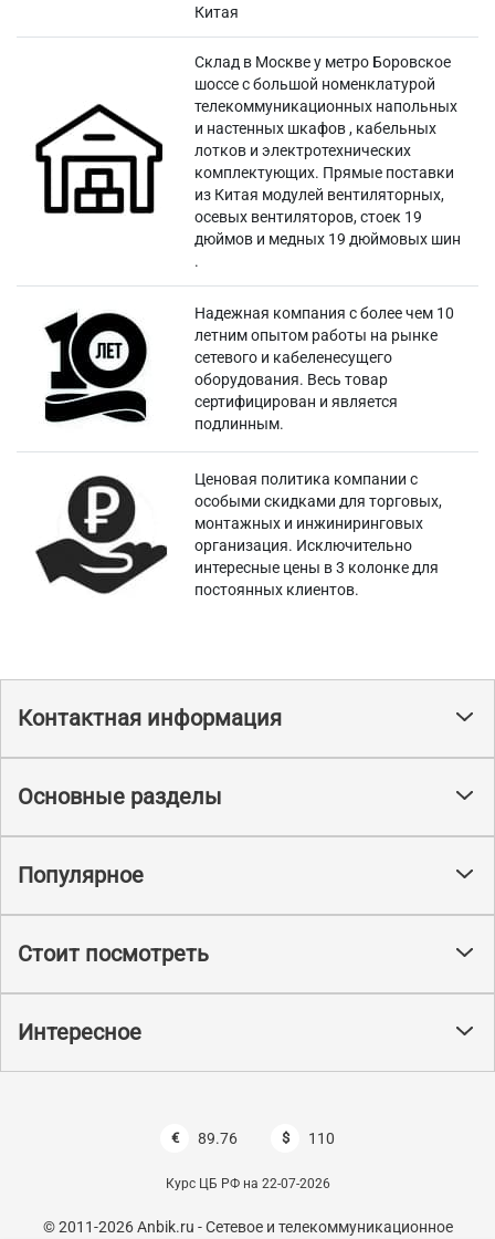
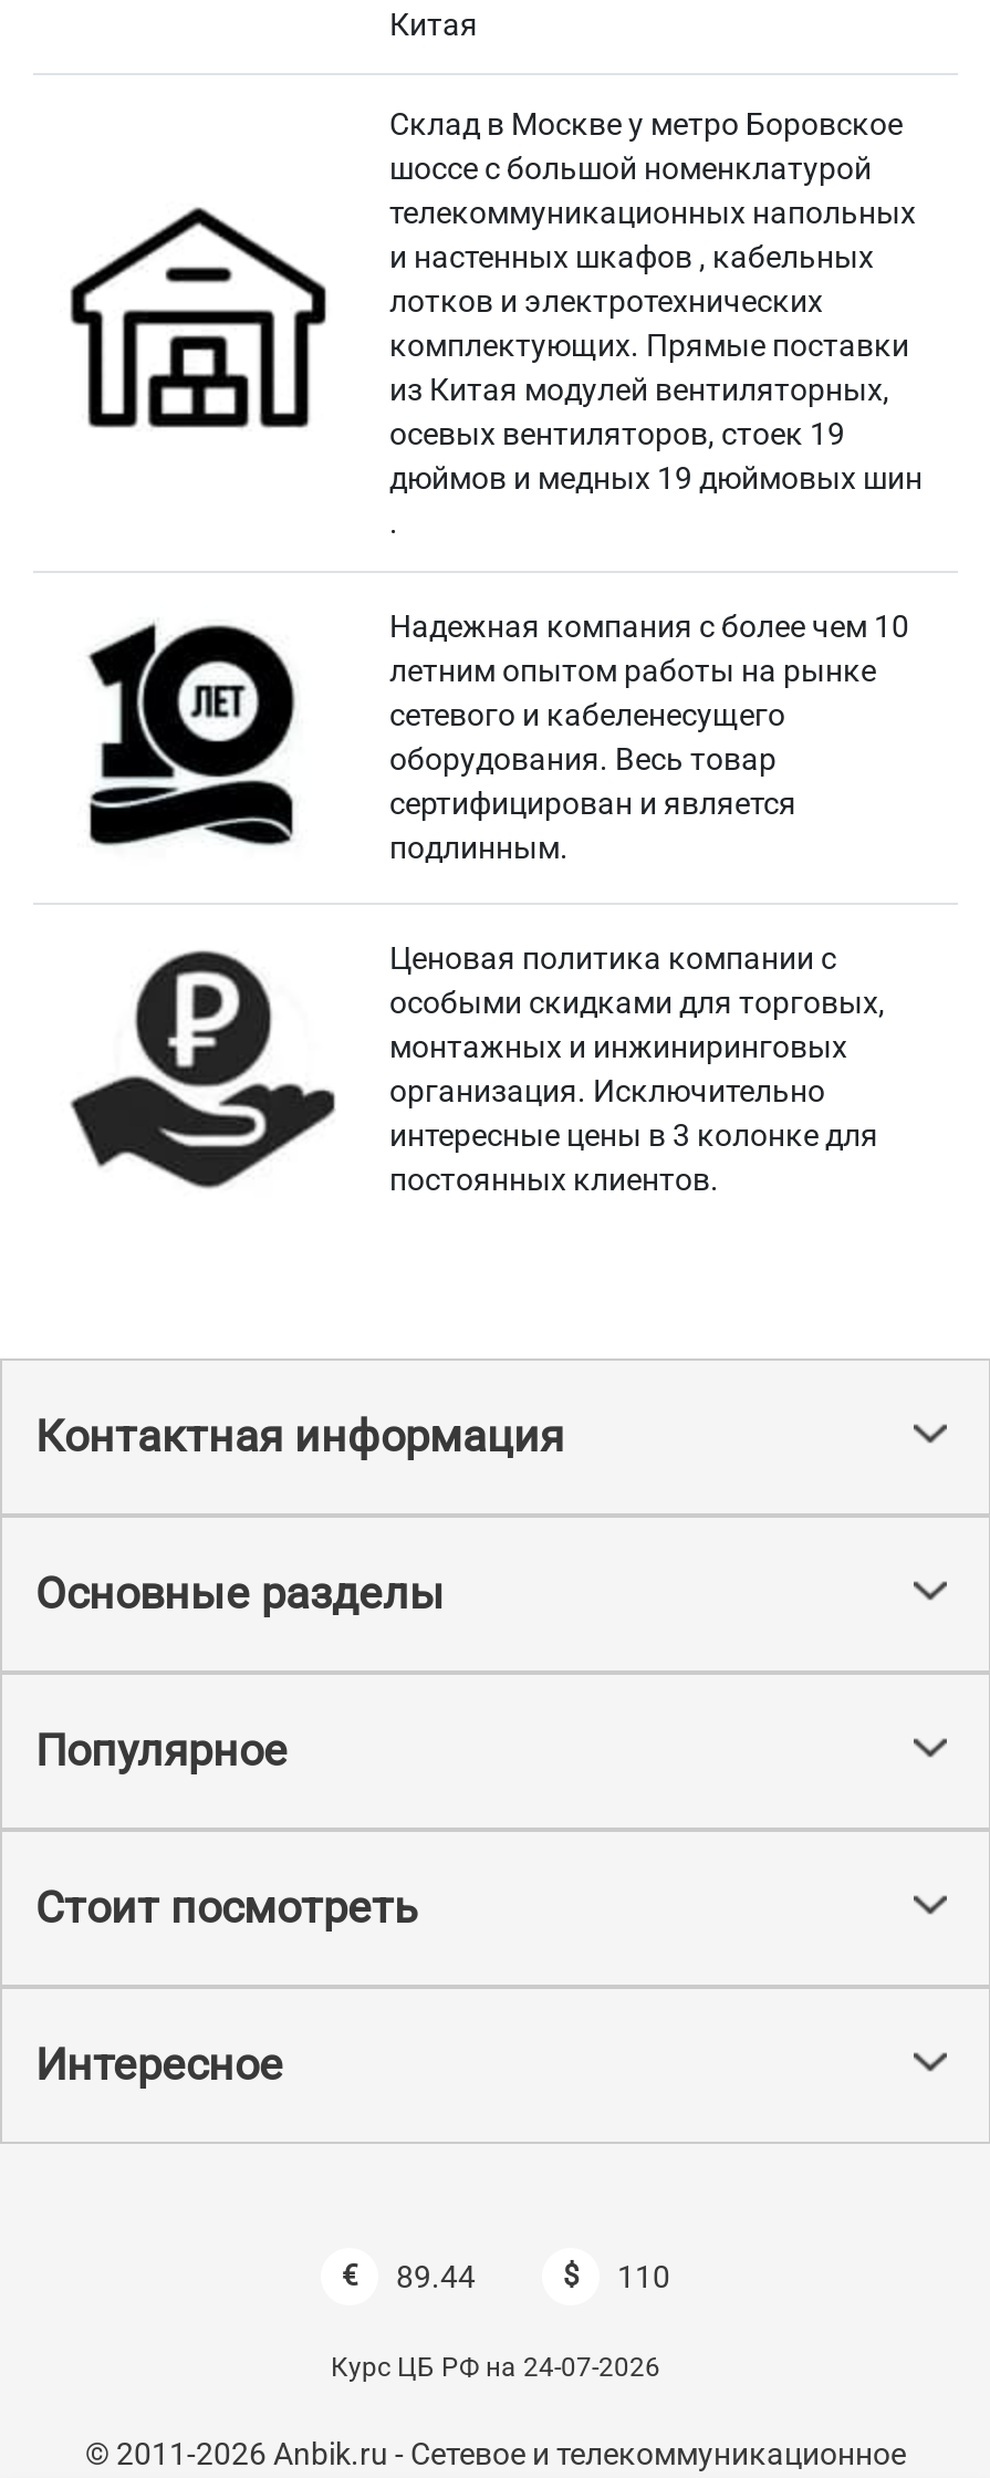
[198,1130,238,1147] 89.76 -> [396,2259,476,2295] 89.44
[165,1176,330,1192] Курс ЦБ РФ на 22-07-2026 -> [331,2352,660,2383] Курс ЦБ РФ на 24-07-2026

